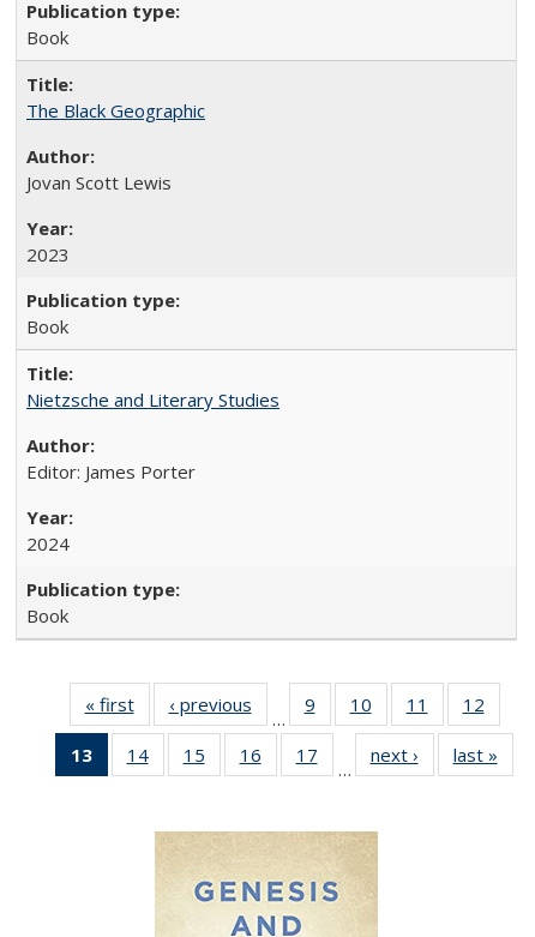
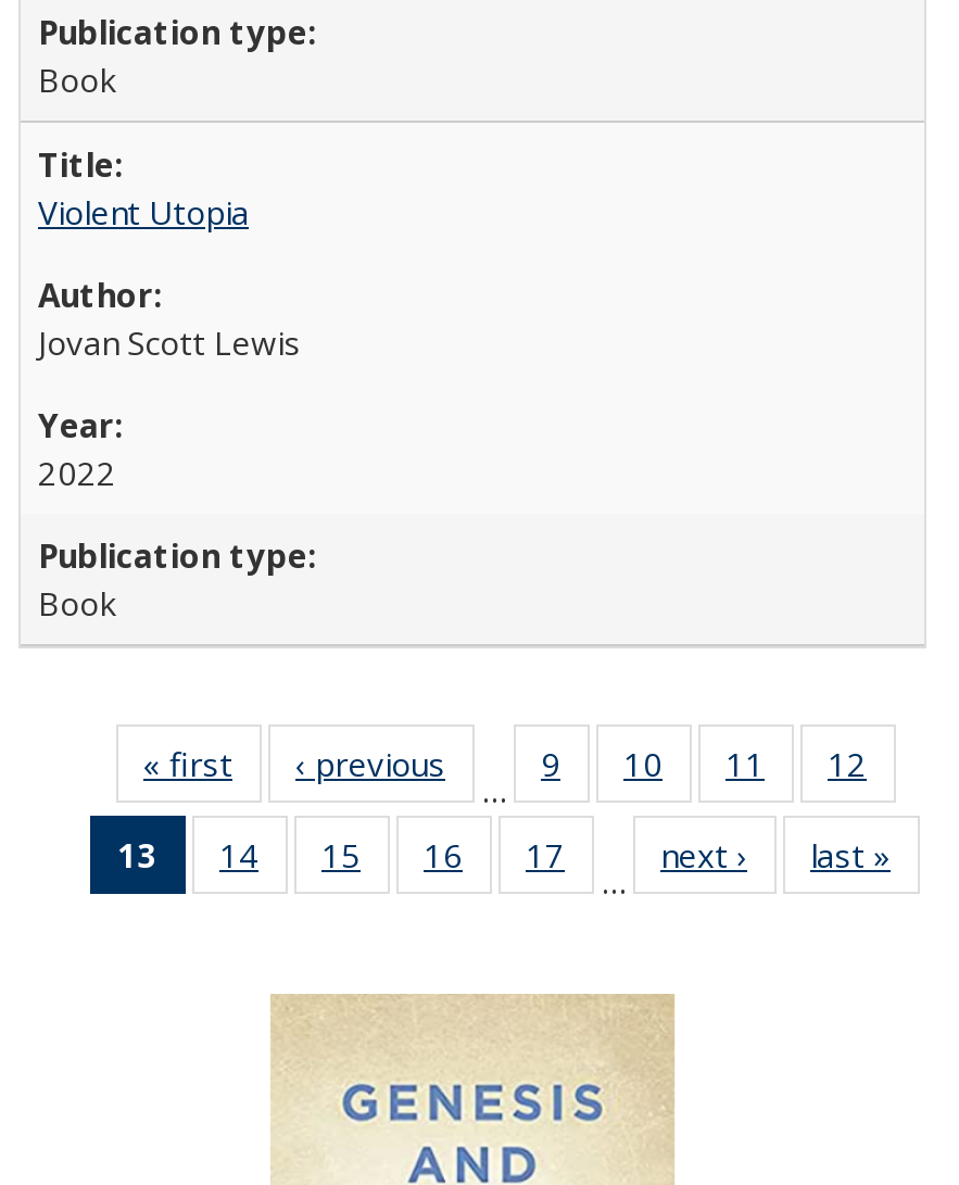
[26,98,205,122] The Black Geographic -> [38,190,249,234] Violent Utopia
[26,242,279,555] 2023 | Book | Nietzsche and Literary Studies | Editor: James Porter | 2024 -> [38,451,116,494] 2022

